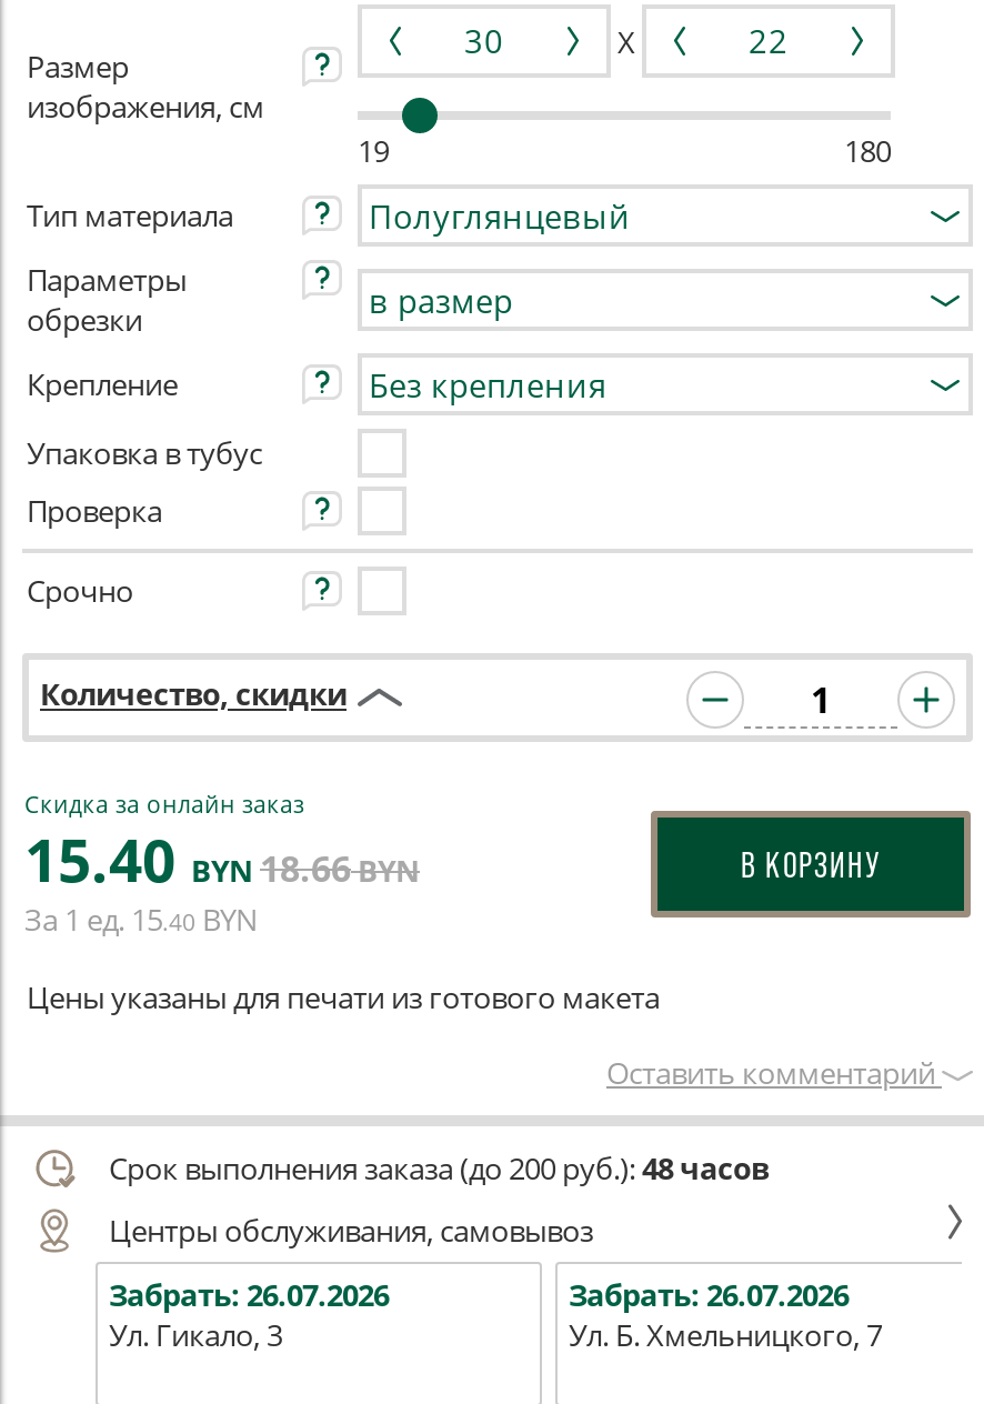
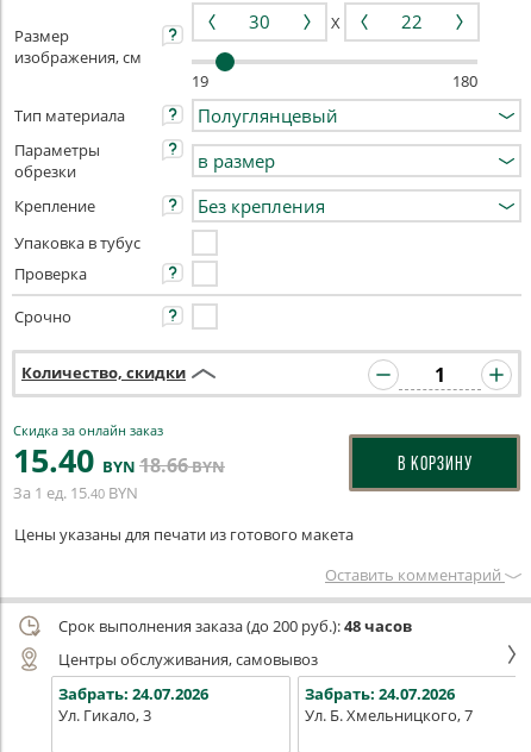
[109,1275,389,1315] Забрать: 26.07.2026 -> [58,683,208,704] Забрать: 24.07.2026
[569,1275,849,1315] Забрать: 26.07.2026 -> [305,683,455,704] Забрать: 24.07.2026

